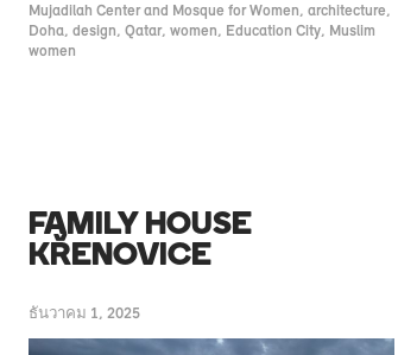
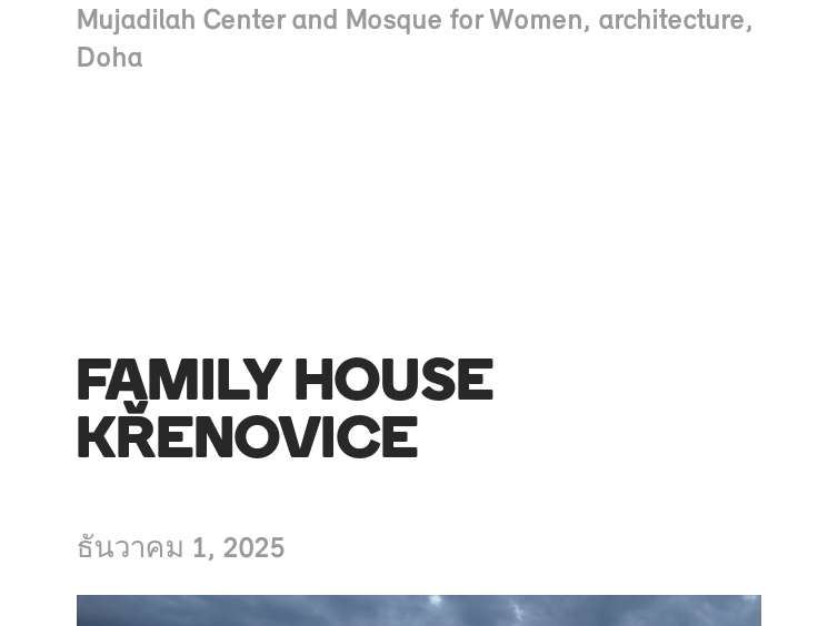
[28,23,375,59] Doha, design, Qatar, women, Education City, Muslim | women -> [76,44,143,73] Doha

